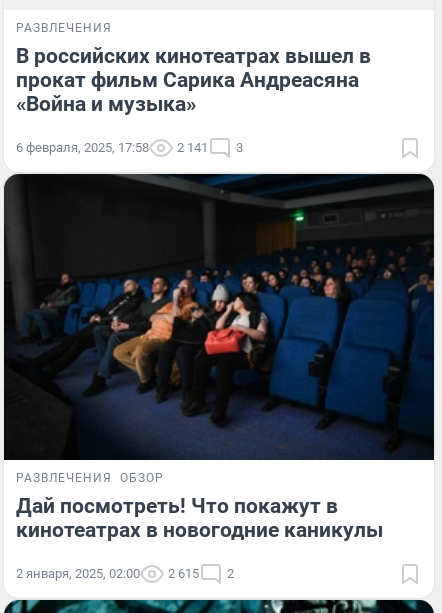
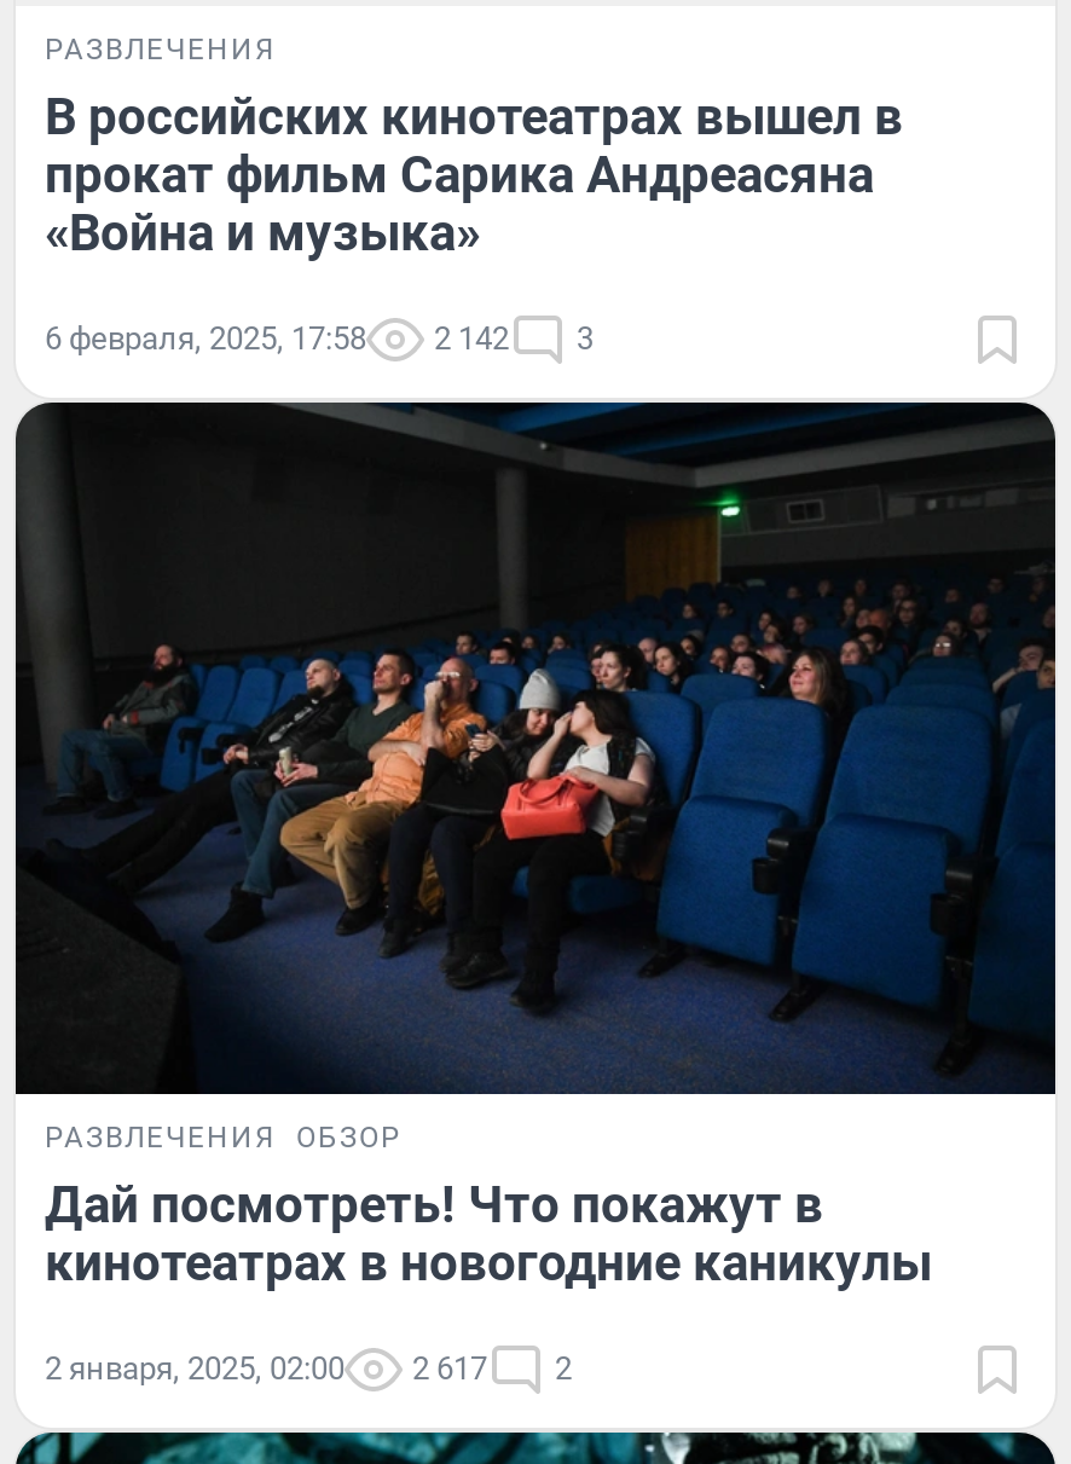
[16,139,243,154] 6 февраля, 2025, 17:58 2 141 3 -> [45,319,594,355] 6 февраля, 2025, 17:58 2 142 3
[16,566,234,581] 2 января, 2025, 02:00 2 615 2 -> [45,1351,572,1387] 2 января, 2025, 02:00 2 617 2

